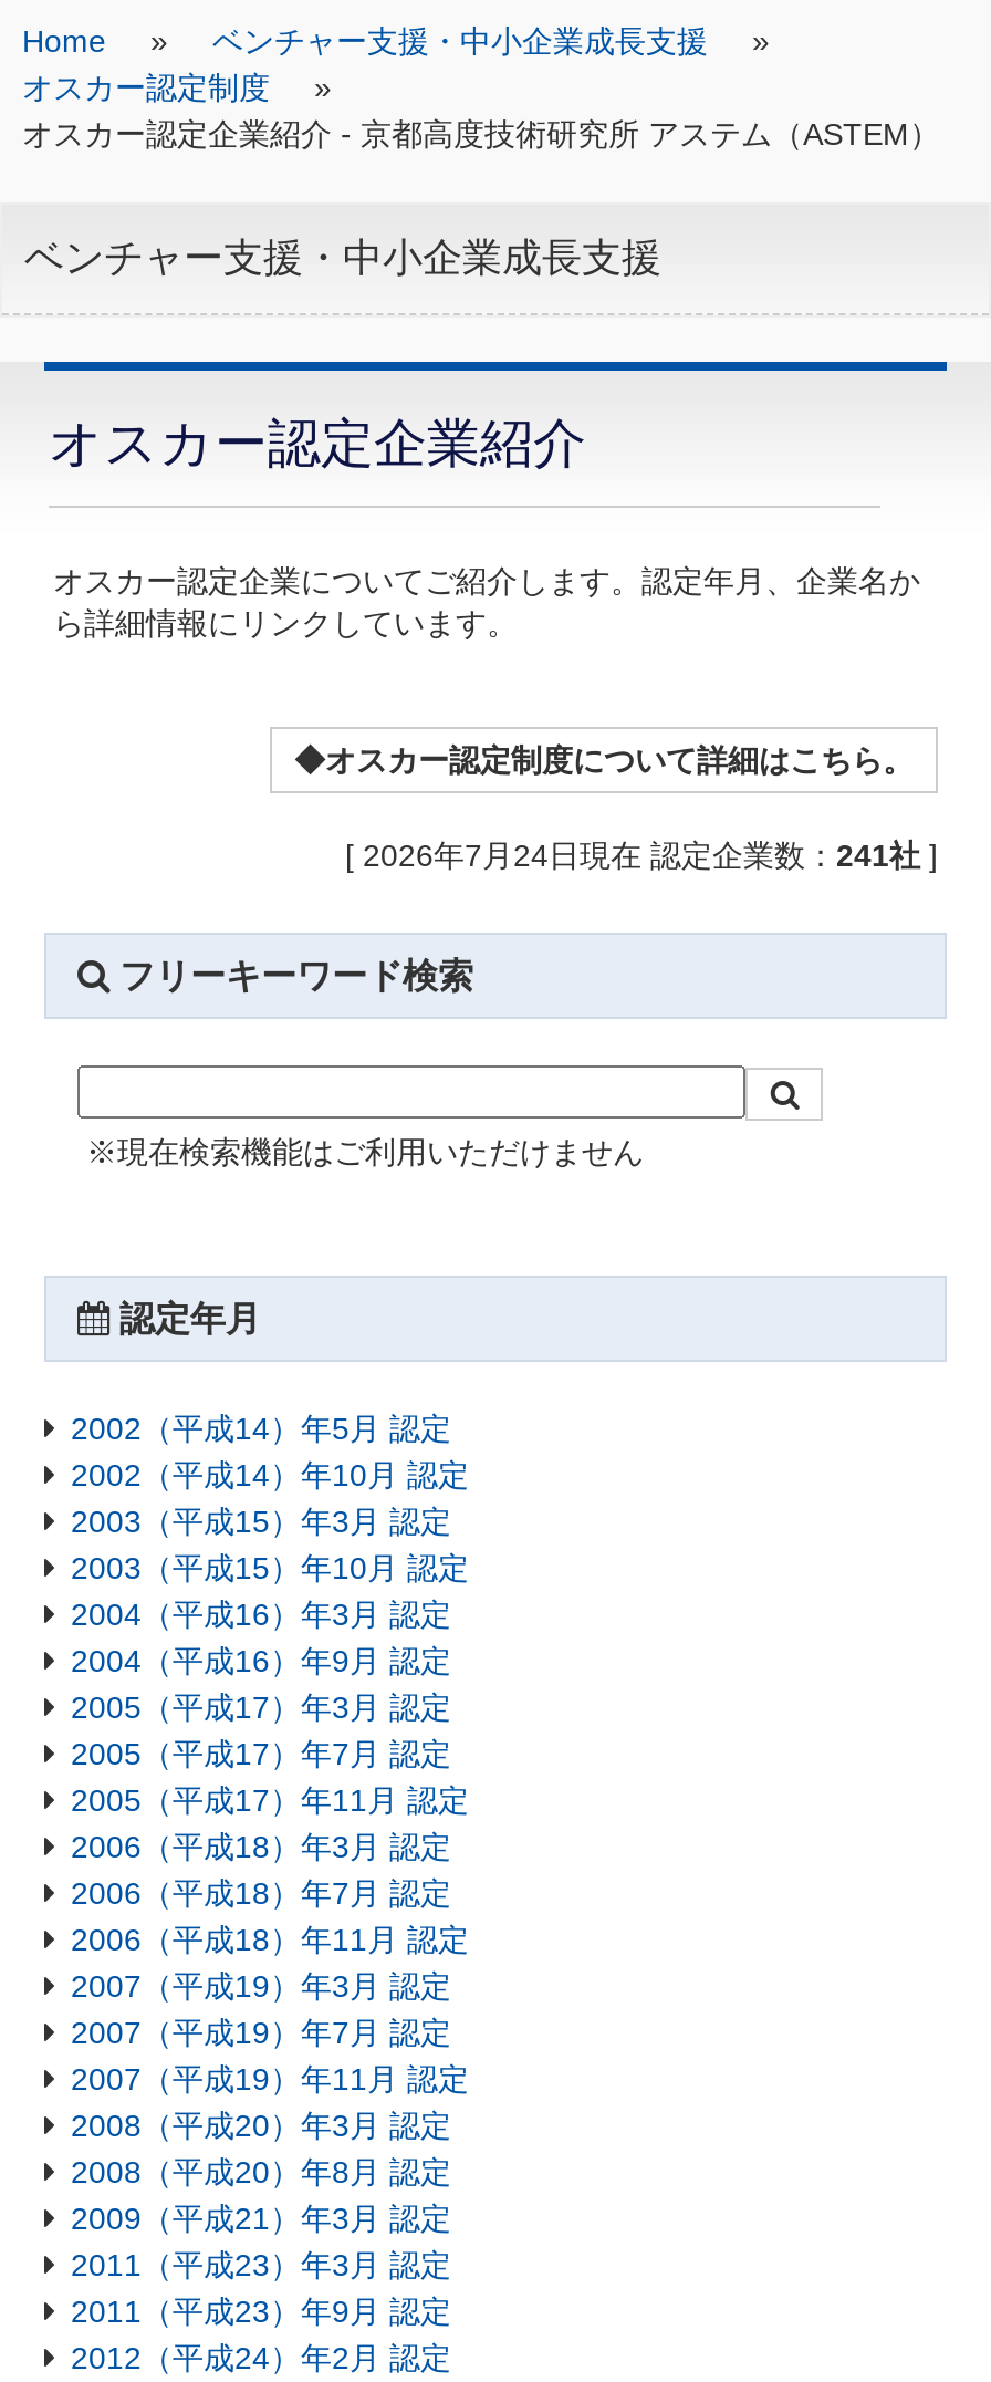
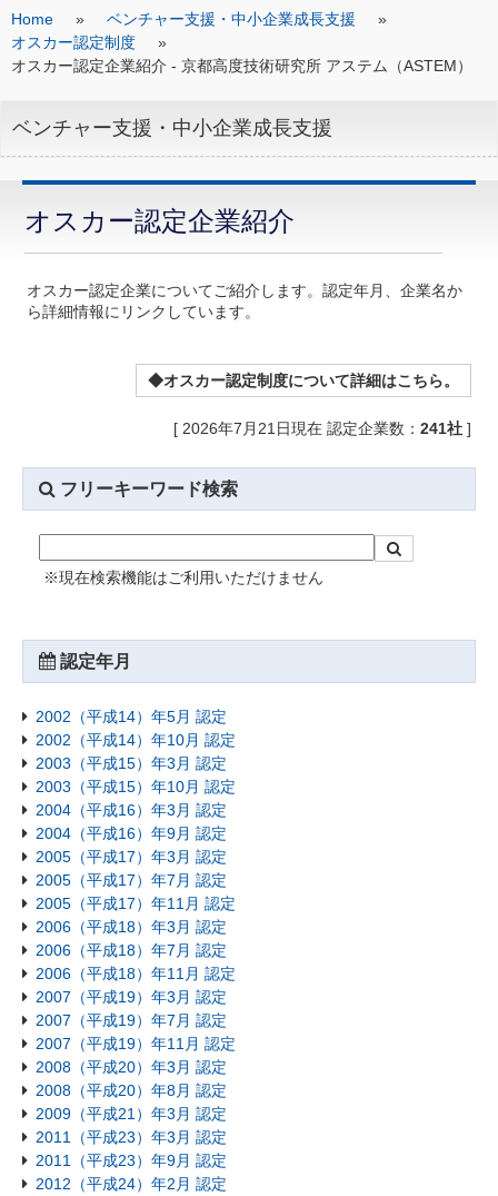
[345,838,938,873] [ 2026年7月24日現在 認定企業数：241社] -> [173,419,471,437] [ 2026年7月21日現在 認定企業数：241社]

